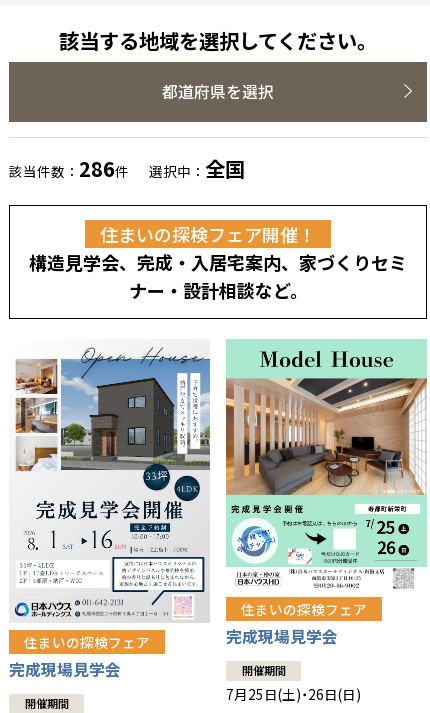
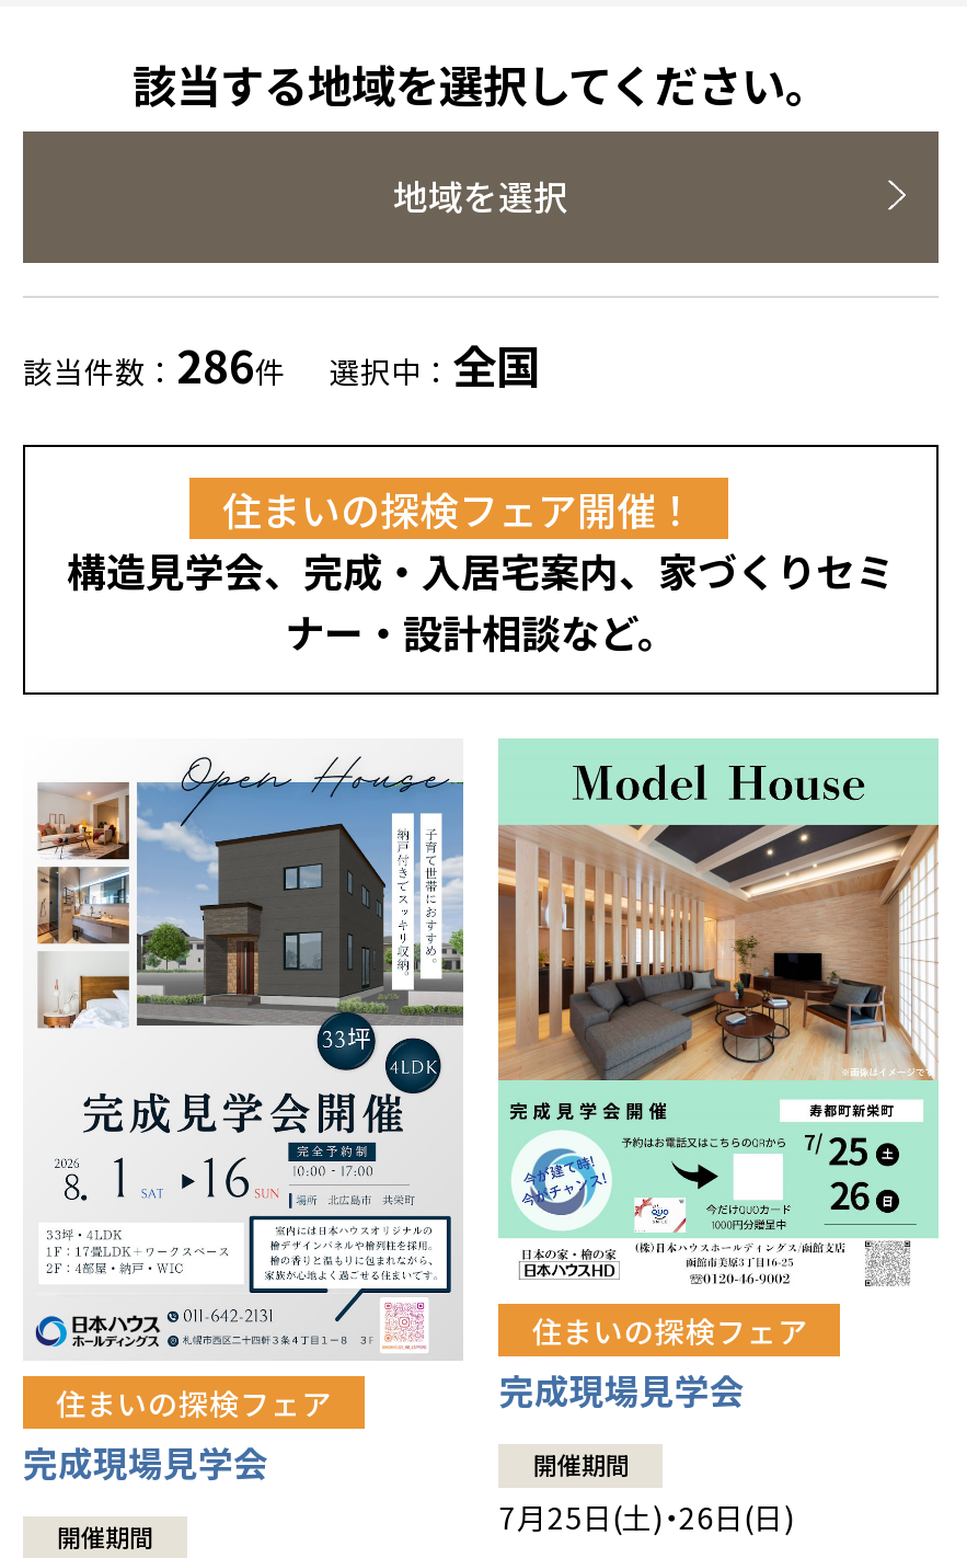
[162,80,274,103] 都道府県を選択 -> [393,171,568,221] 地域を選択

